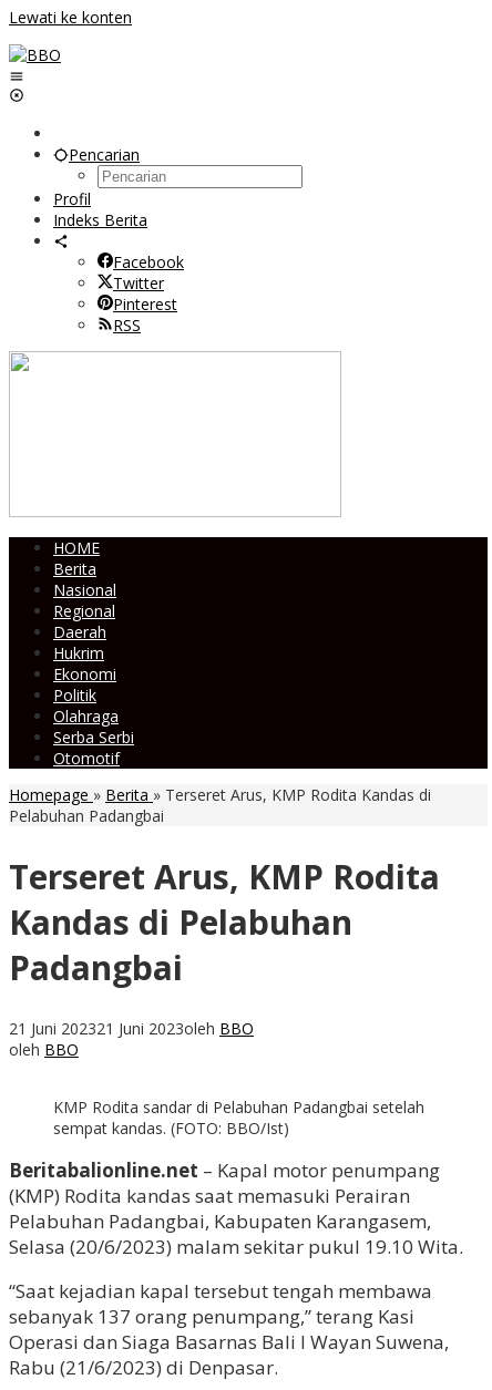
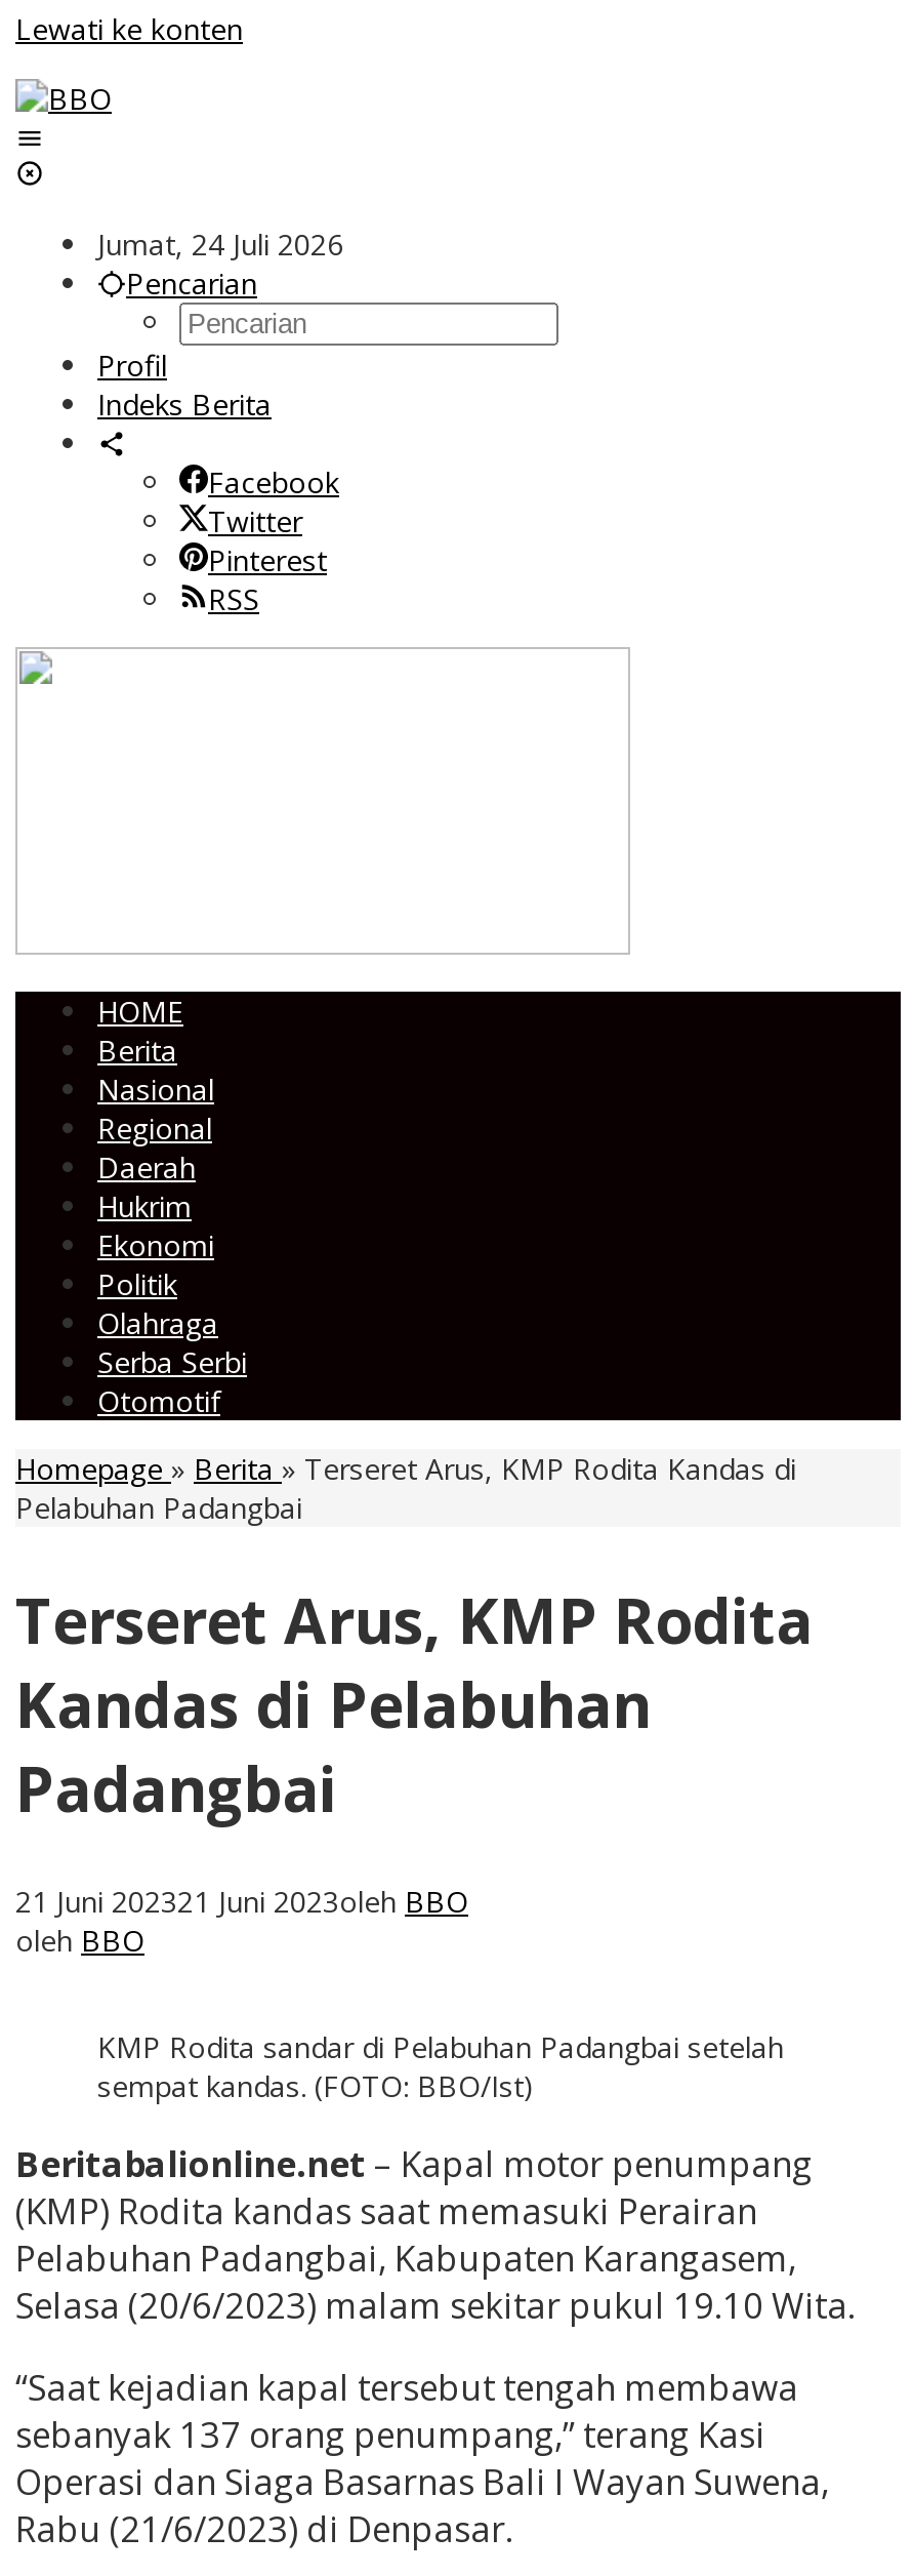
none -> [97,225,343,264] Jumat, 24 Juli 2026

